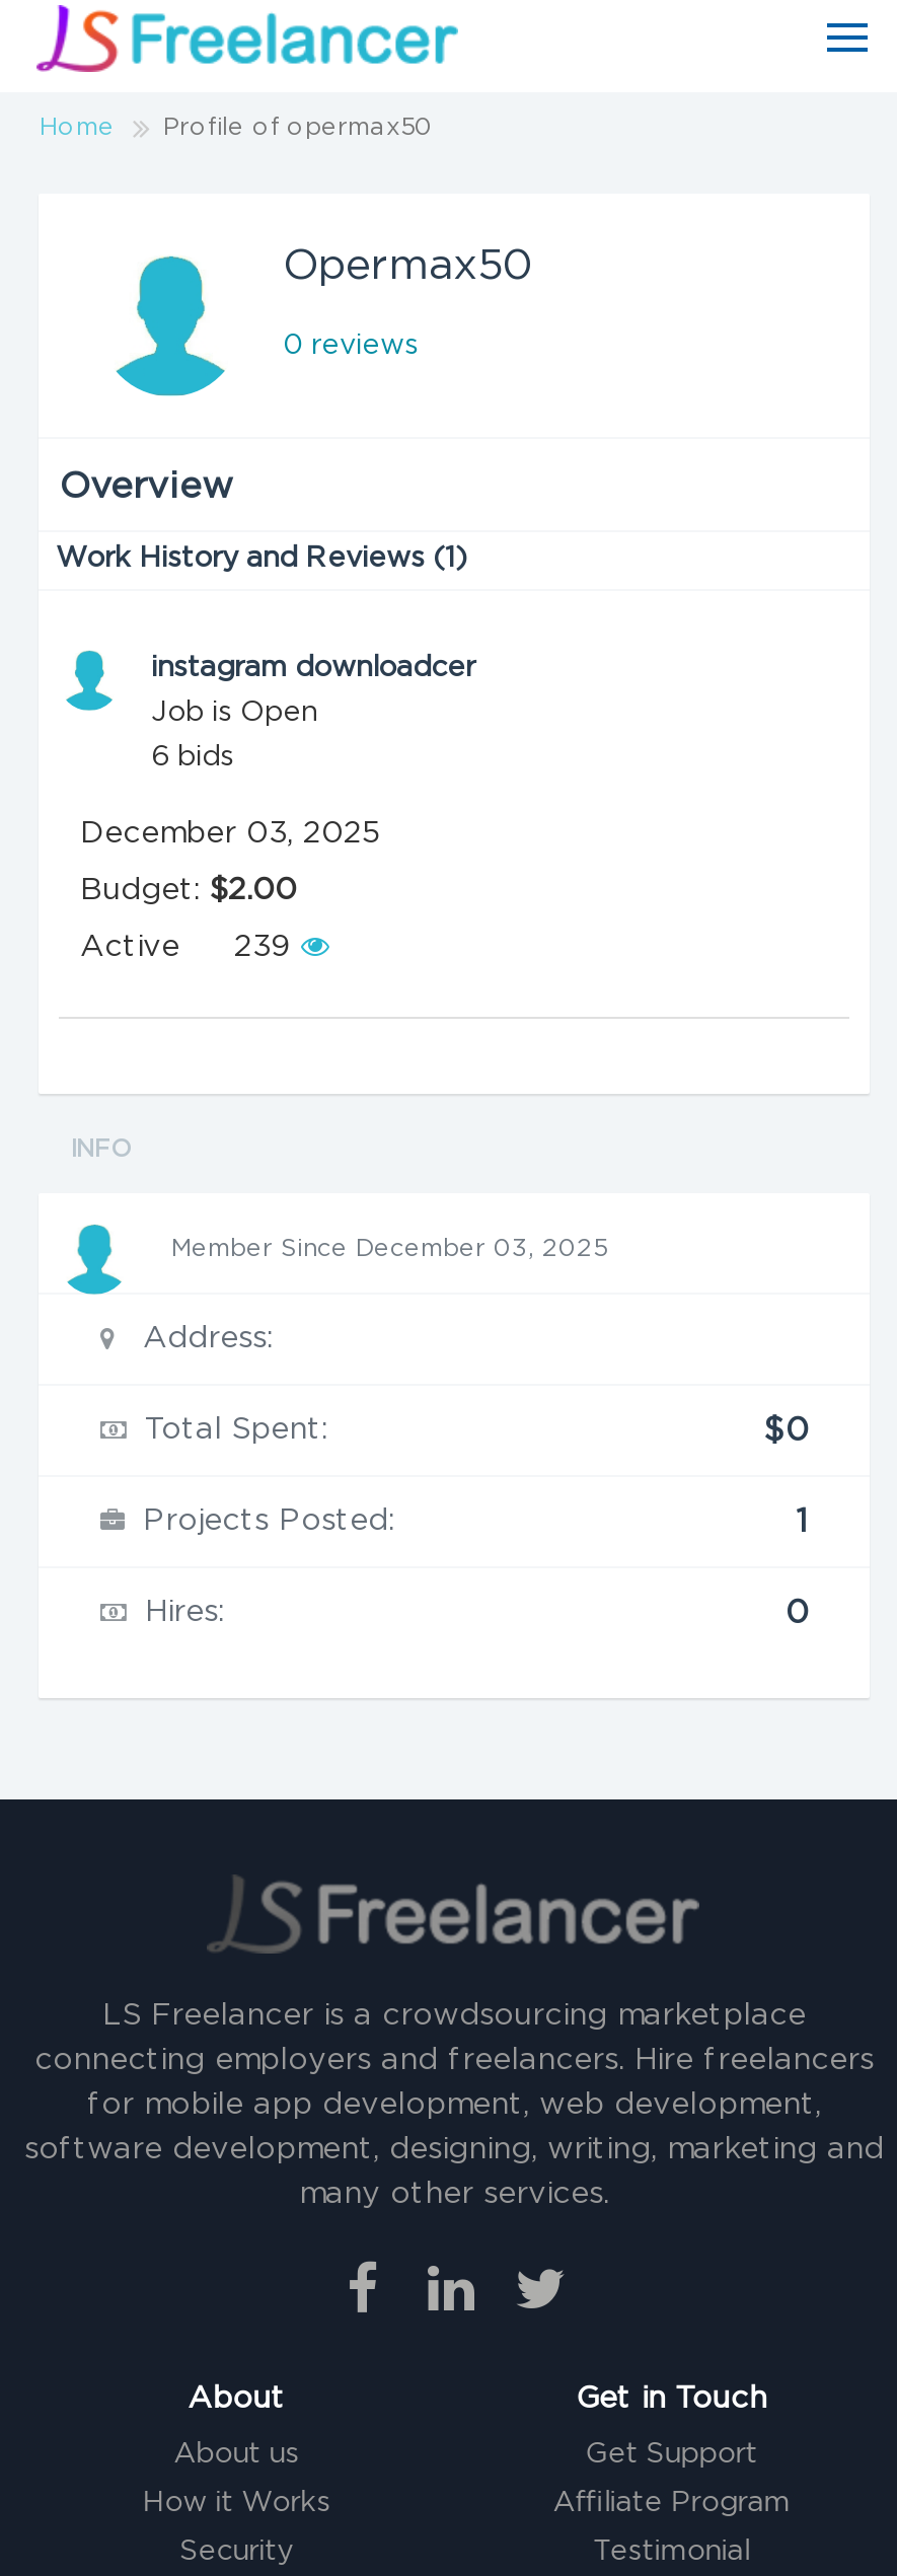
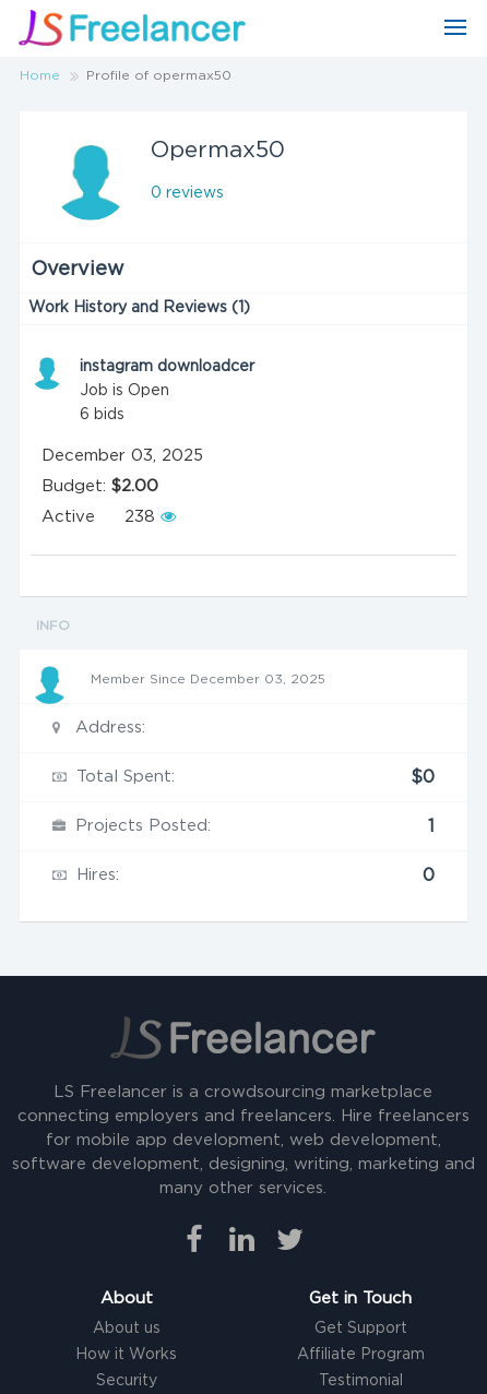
[80,932,301,962] Active 239 -> [42,509,161,525] Active 238

